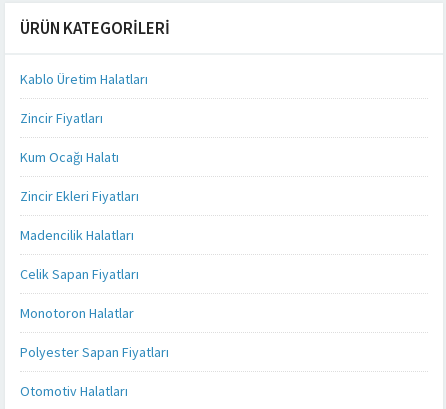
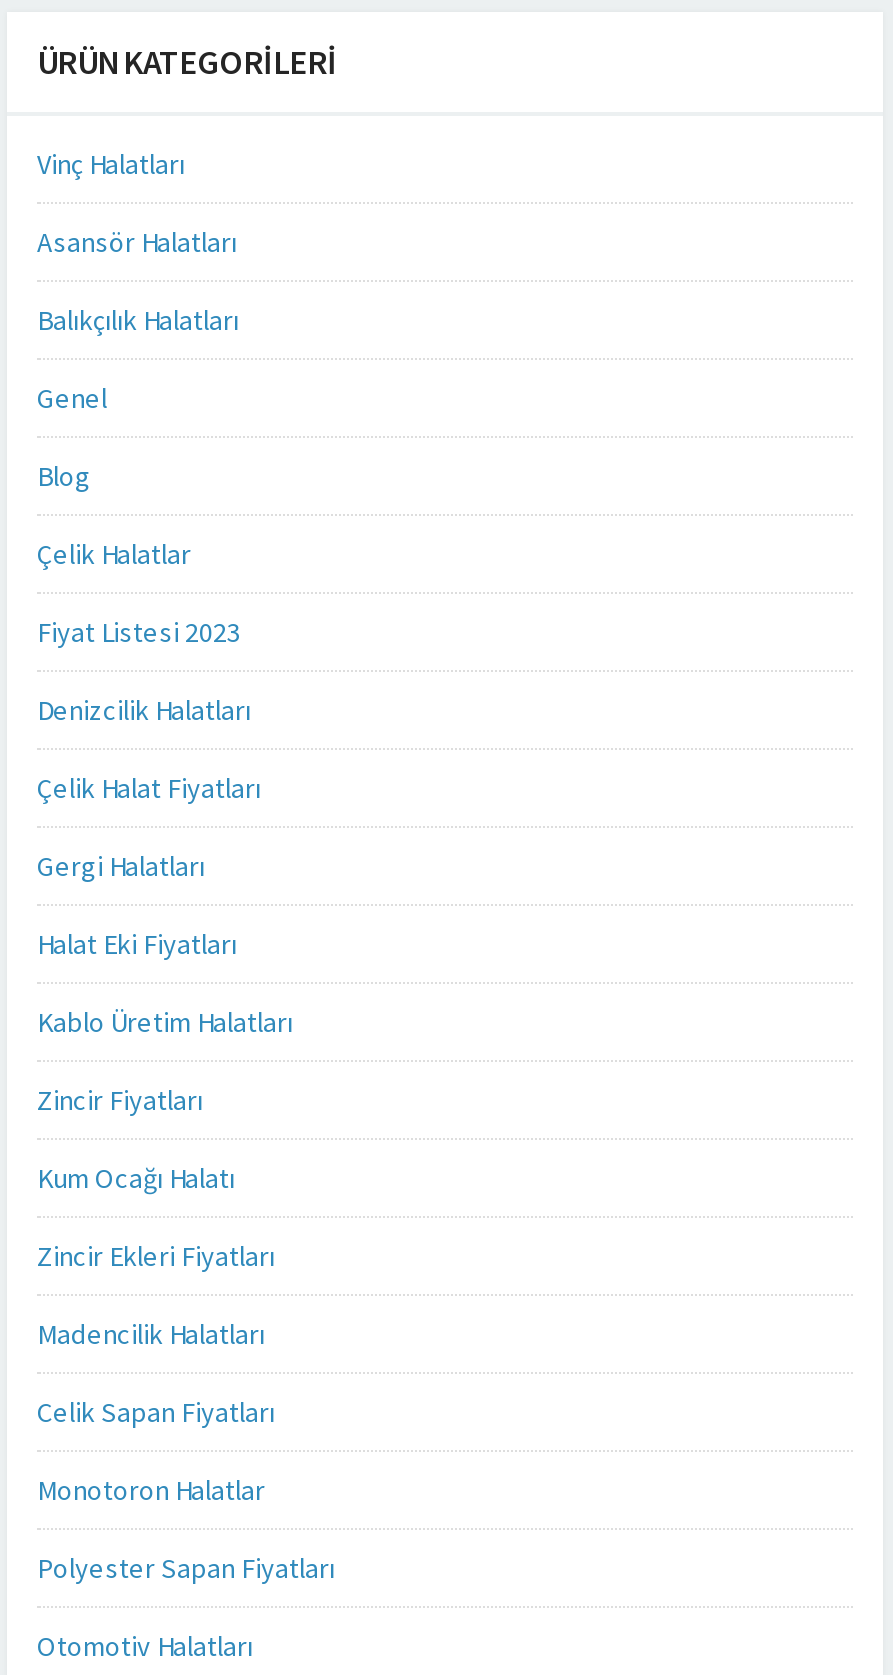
none -> [37,146,261,962] Vinç Halatları | Asansör Halatları | Balıkçılık Halatları | Genel | Blog | Çelik Halatlar | Fiyat Listesi 2023 | Denizcilik Halatları | Çelik Halat Fiyatları | Gergi Halatları | Halat Eki Fiyatları

